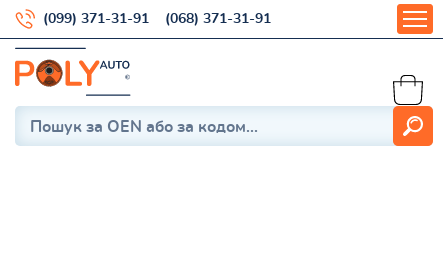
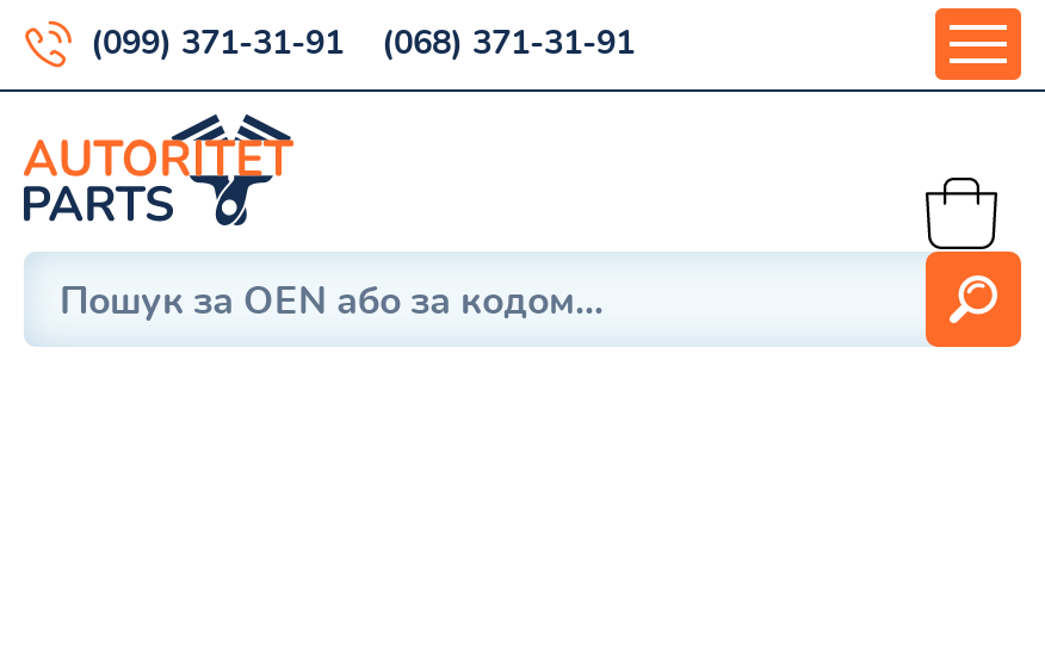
[14,46,131,97] [image] -> [21,111,298,228] [image]

